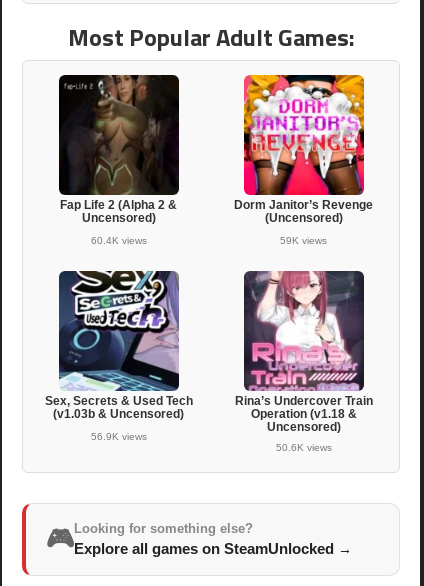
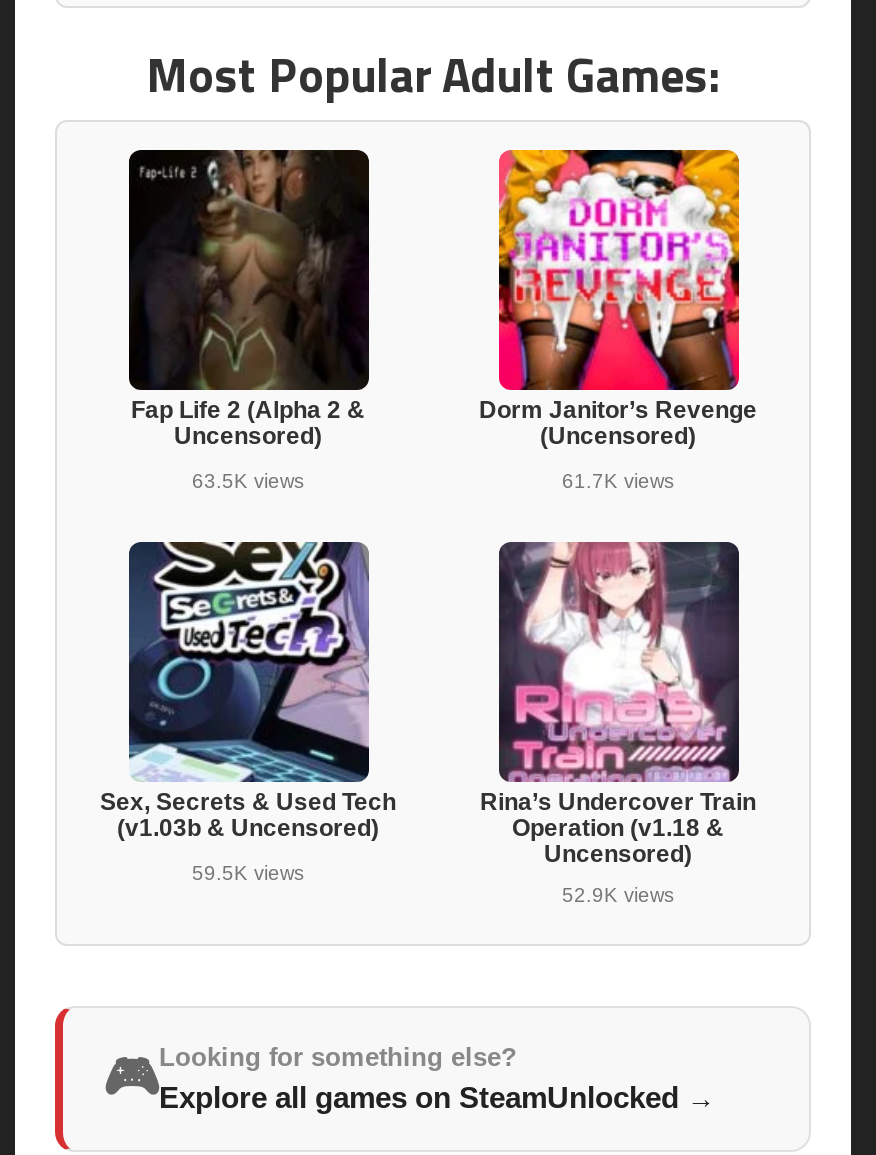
[90,235,146,246] 60.4K views -> [192,471,304,493] 63.5K views
[280,235,327,246] 59K views -> [562,471,674,493] 61.7K views
[90,431,146,442] 56.9K views -> [192,863,304,885] 59.5K views
[275,442,331,453] 50.6K views -> [562,885,674,907] 52.9K views

